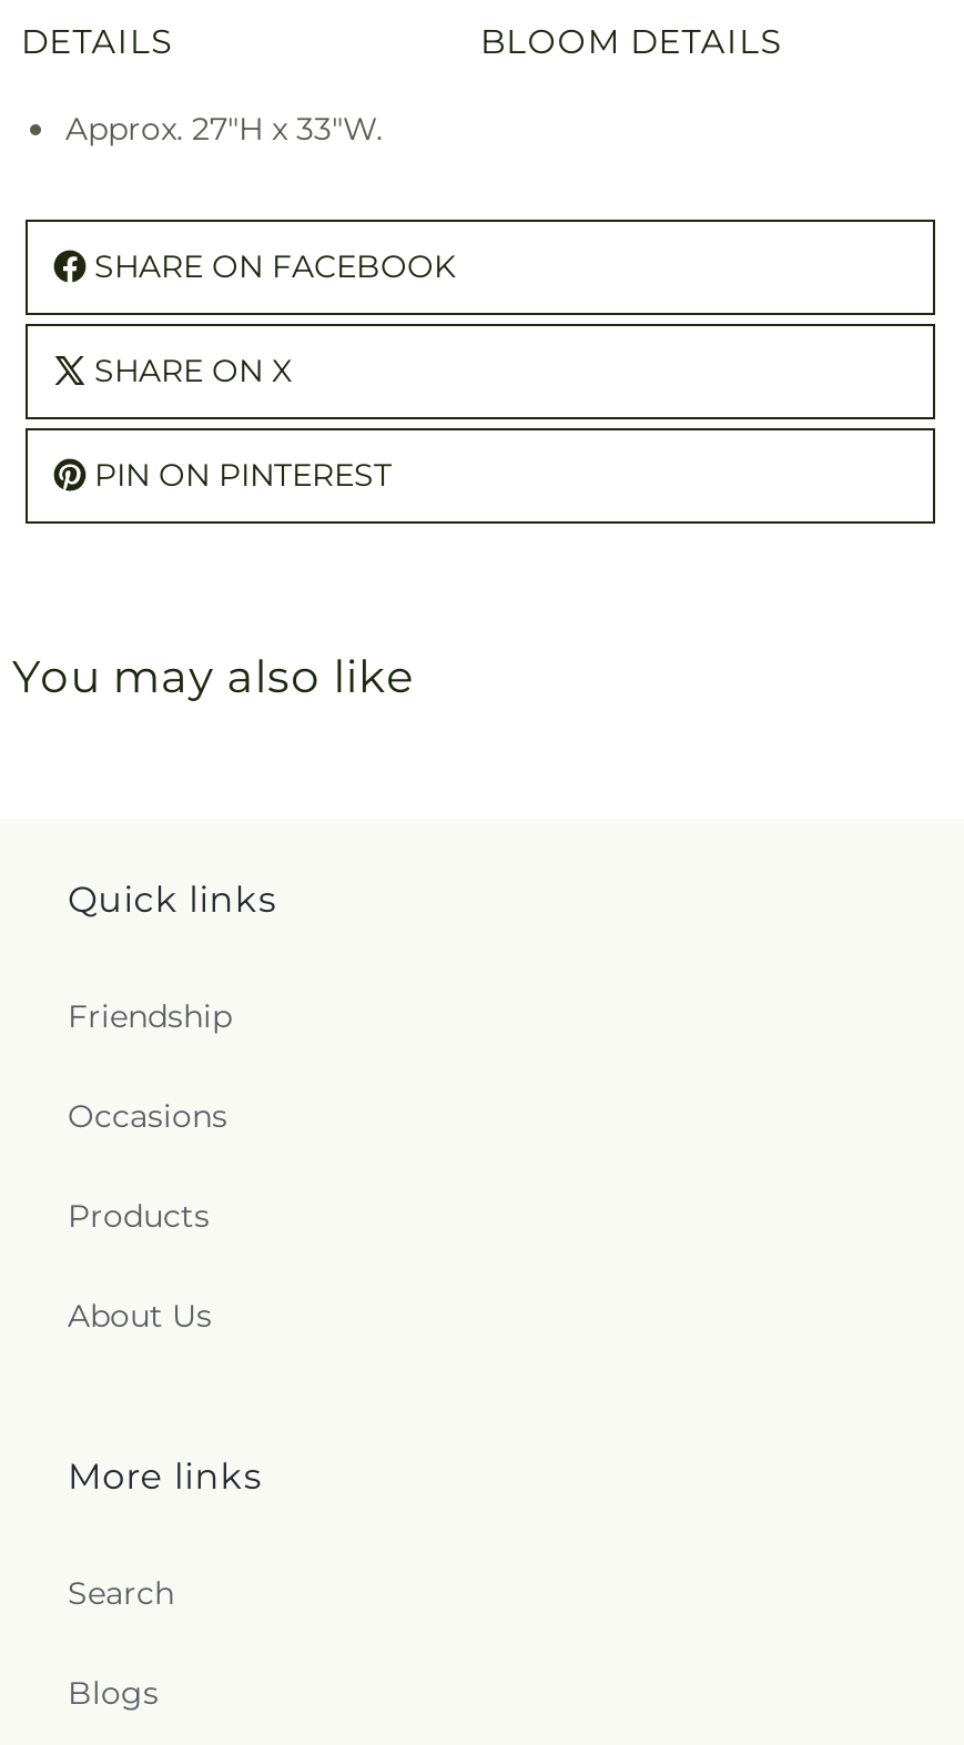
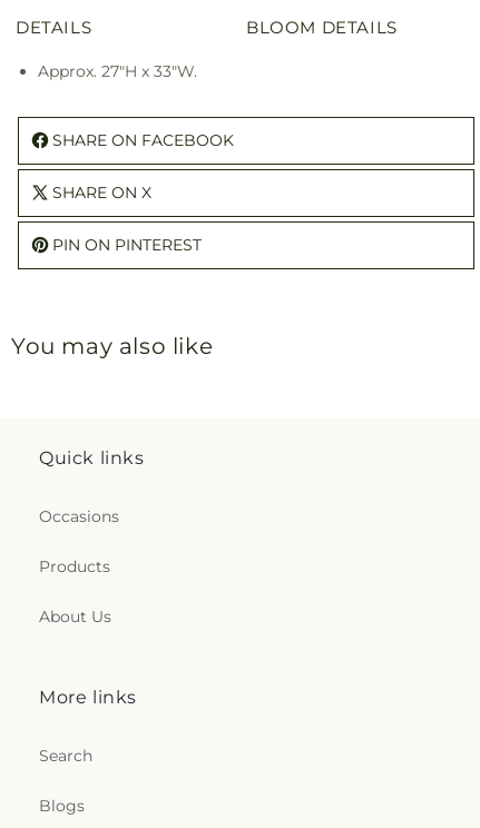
[68,997,232,1037] Friendship -> none

